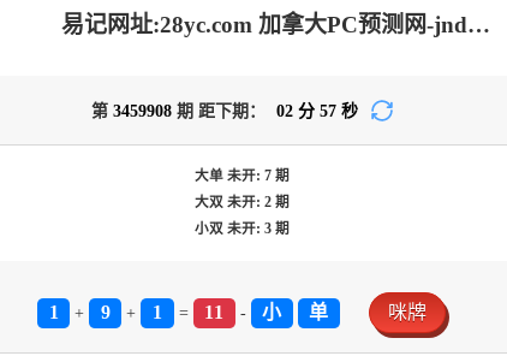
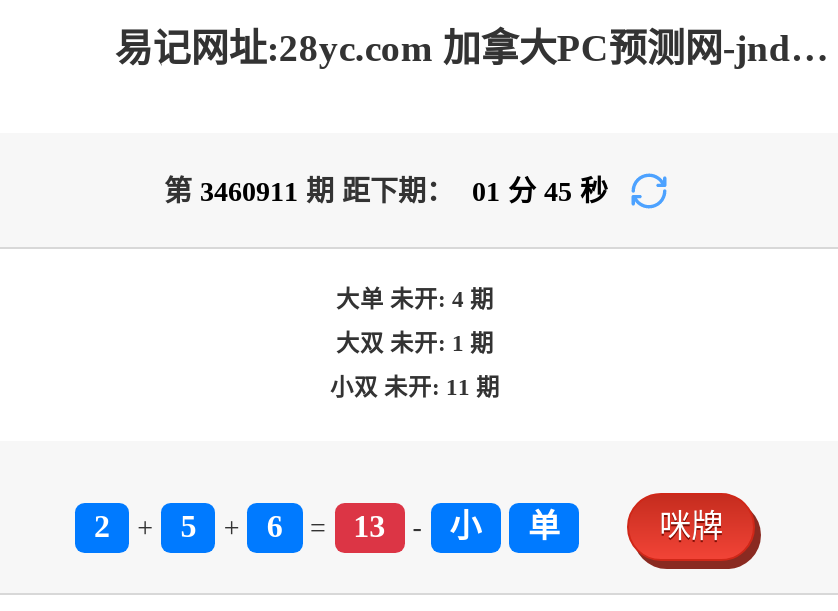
[91,102,357,120] 第3459908期 距下期： 02分 57秒 -> [164,177,608,207] 第3460911期 距下期： 01分 45秒
[194,168,289,184] 大单未开: 7期 -> [336,287,494,313] 大单未开: 4期
[194,195,289,210] 大双未开: 2期 -> [336,331,494,357] 大双未开: 1期
[194,221,289,237] 小双未开: 3期 -> [330,375,500,401] 小双未开: 11期
[49,302,58,322] 1 -> [94,509,110,543] 2
[101,302,110,322] 9 -> [180,509,196,543] 5
[152,302,162,322] 1 -> [267,509,283,543] 6
[204,302,224,322] 11 -> [353,509,385,543] 13

